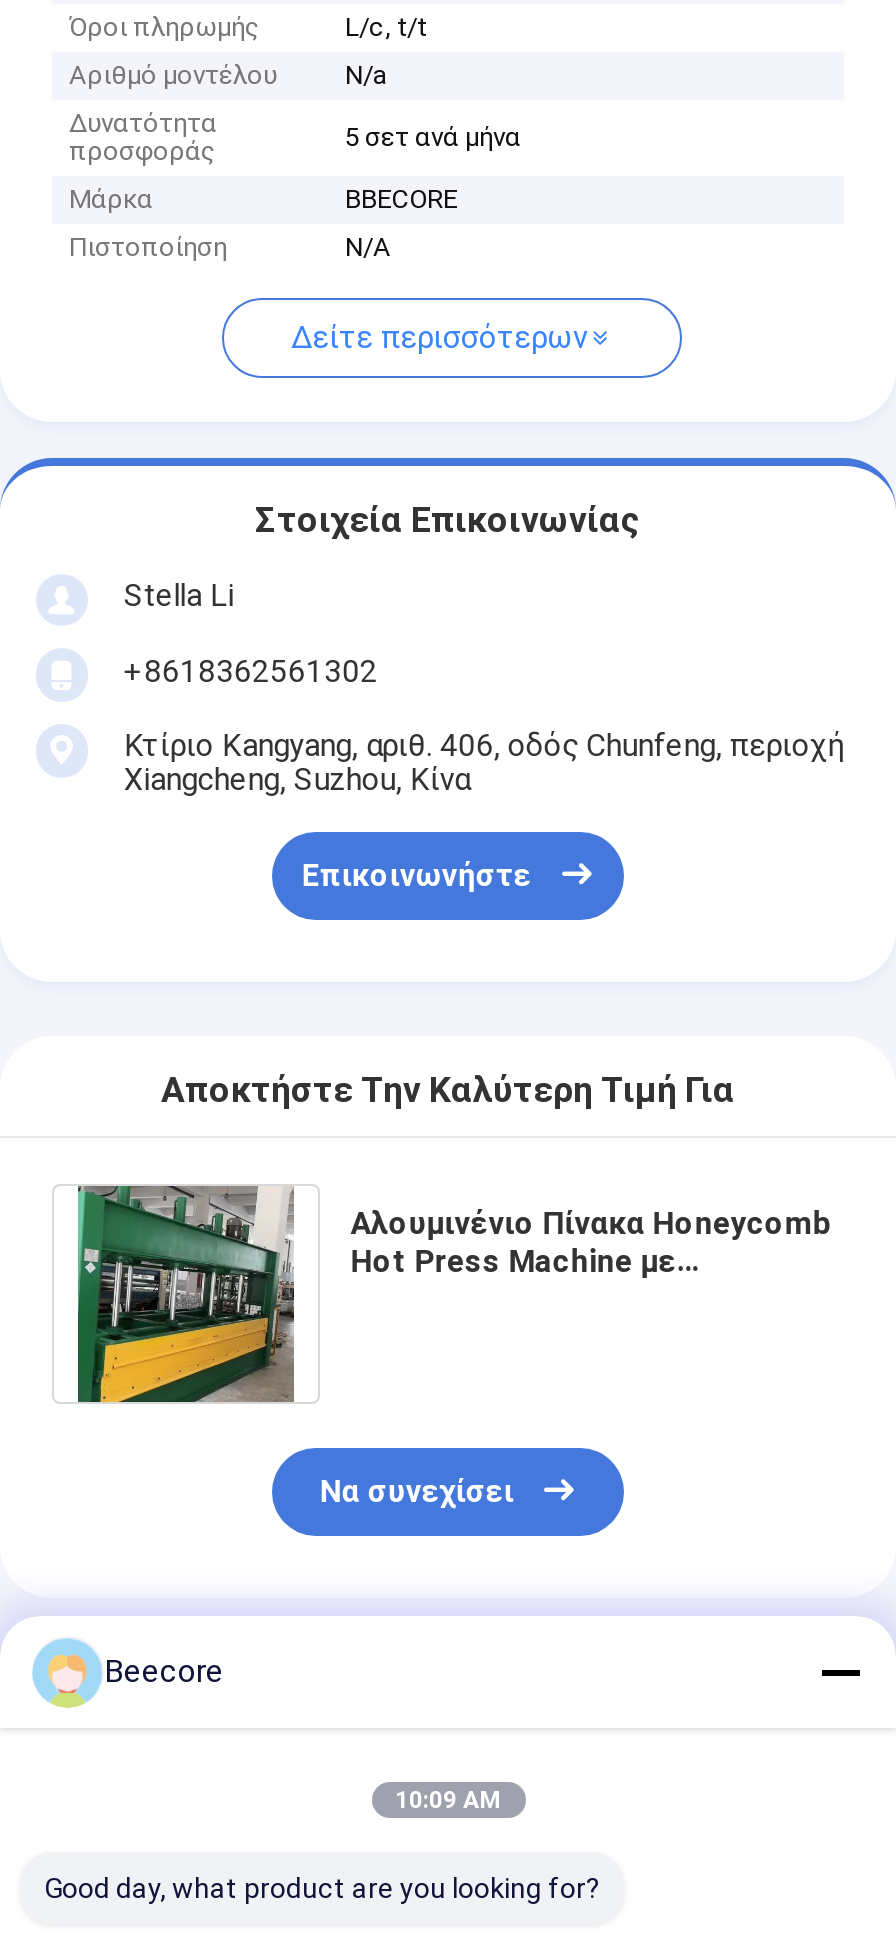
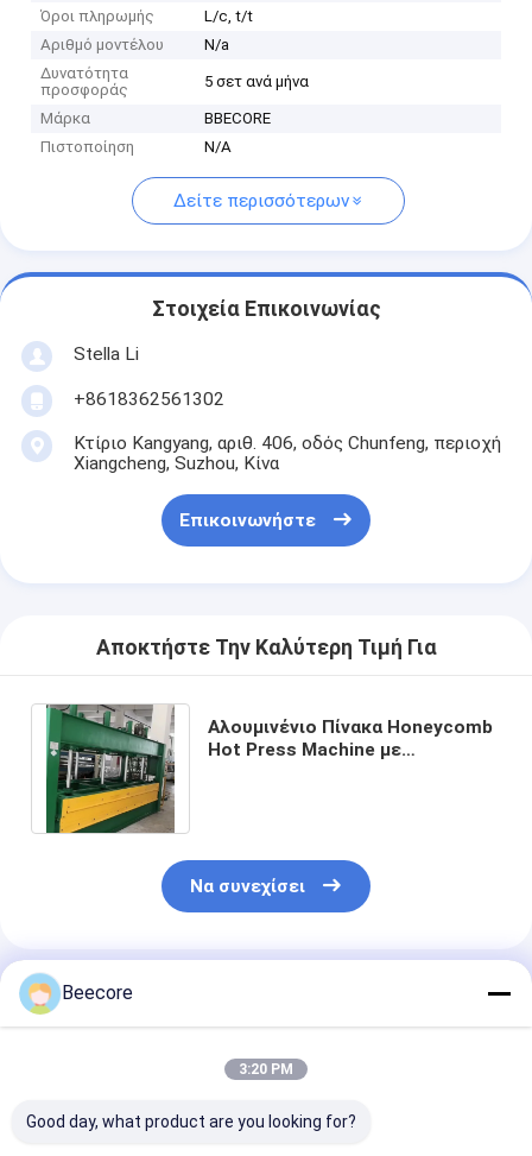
[395,1786,501,1814] 10:09 AM -> [239,1061,293,1078] 3:20 PM

